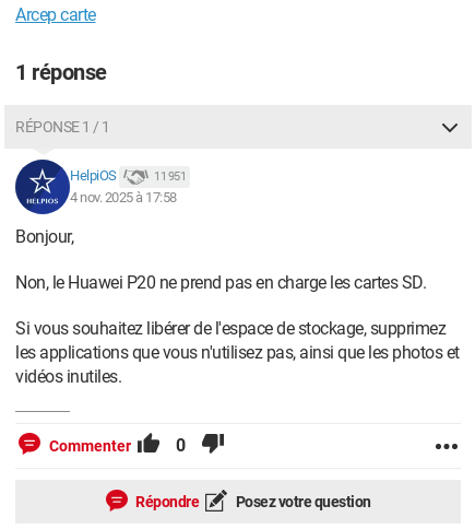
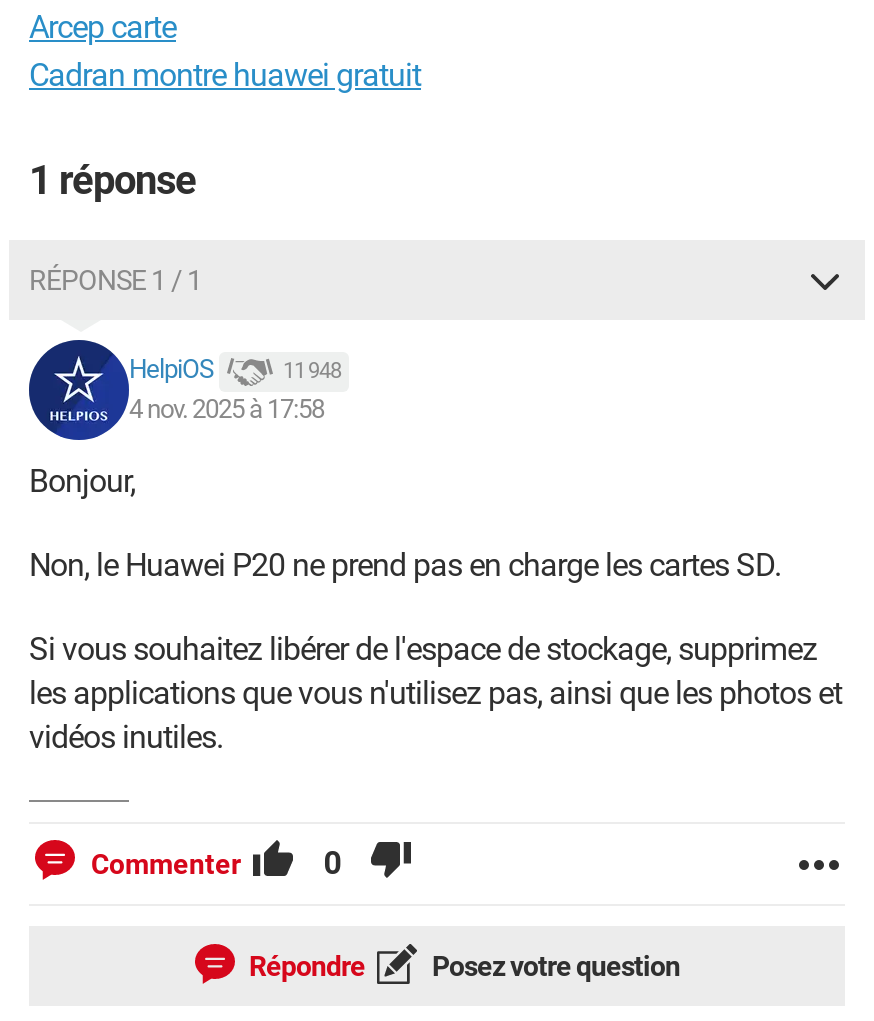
none -> [29,56,421,94] Cadran montre huawei gratuit
[154,169,186,184] 11 951 -> [283,358,341,384] 11 948

